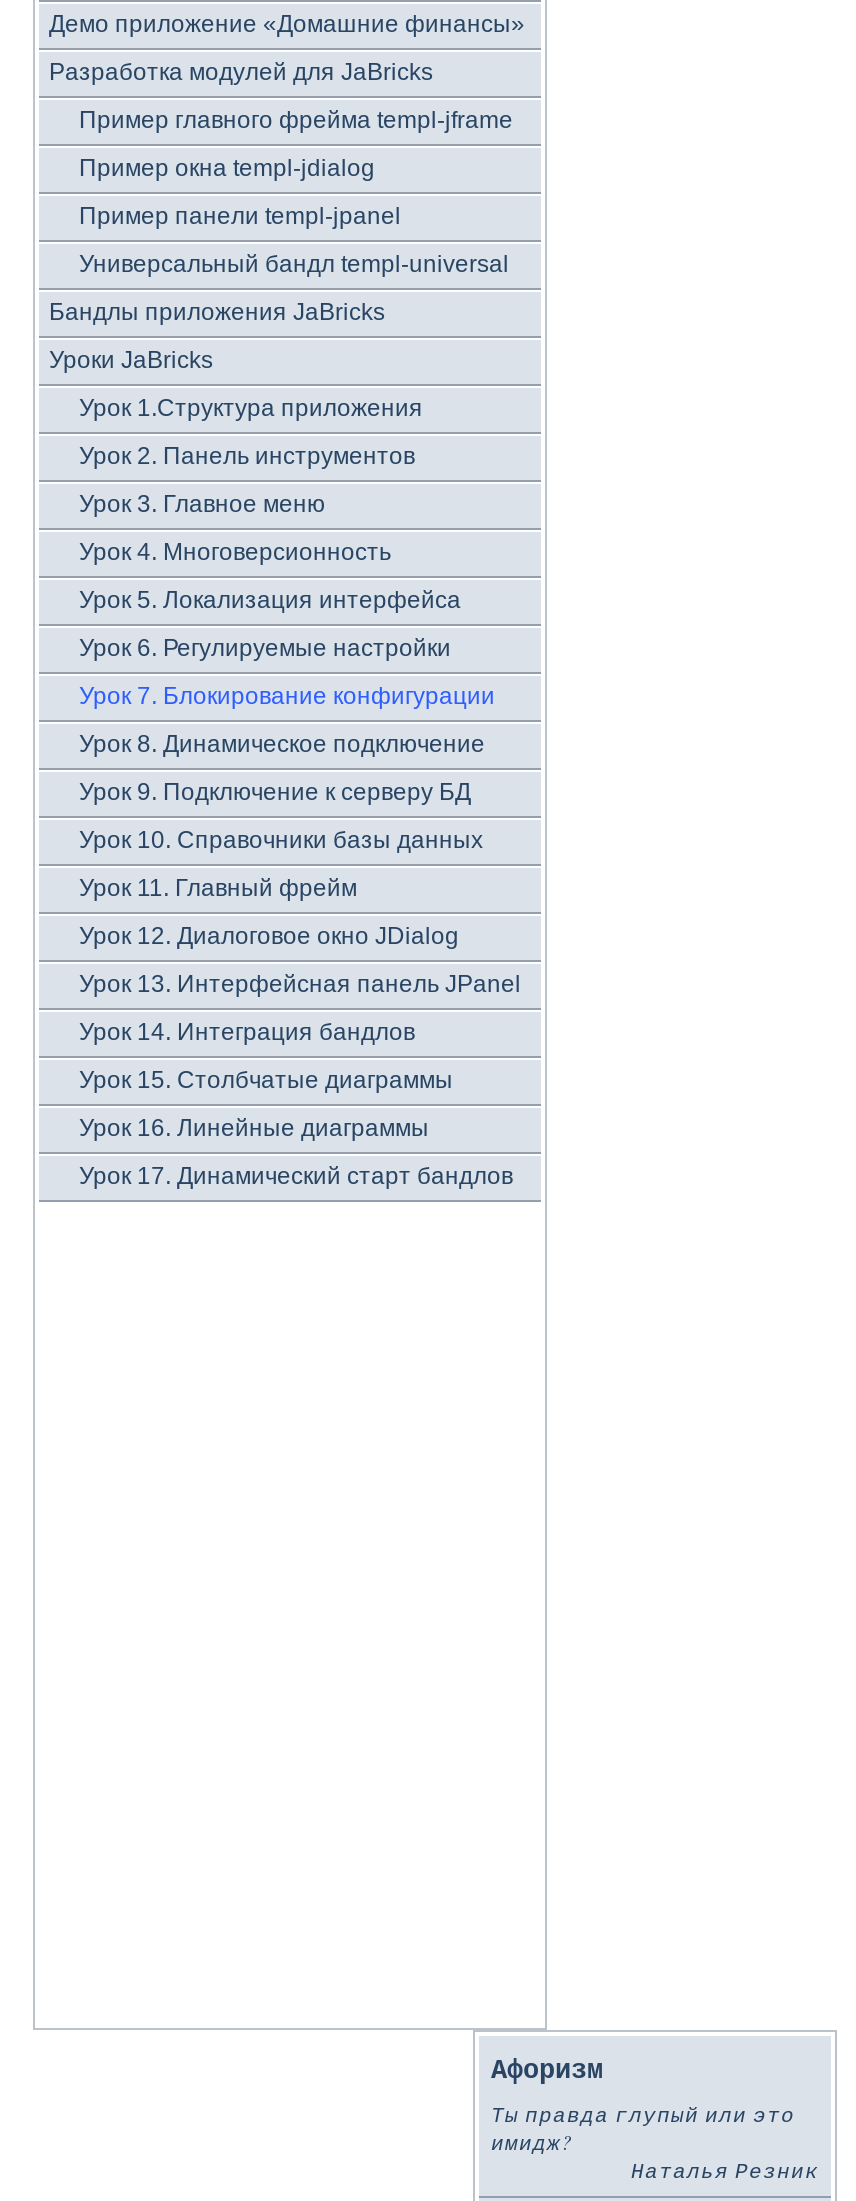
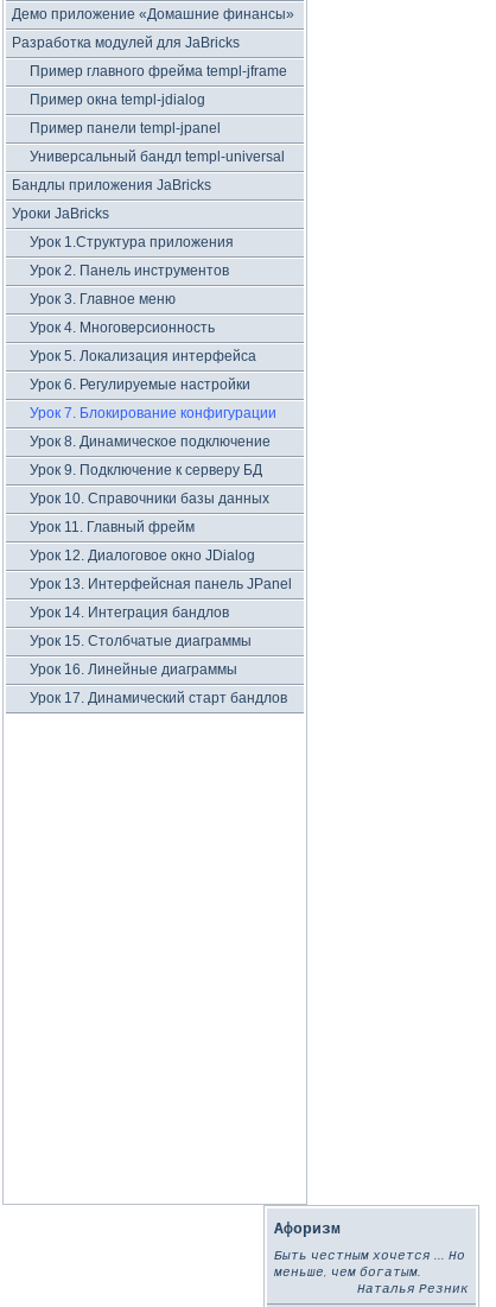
[491,2100,795,2156] Ты правда глупый или это | имидж? -> [274,1246,465,1280] Быть честным хочется ... Но | меньше, чем богатым.

